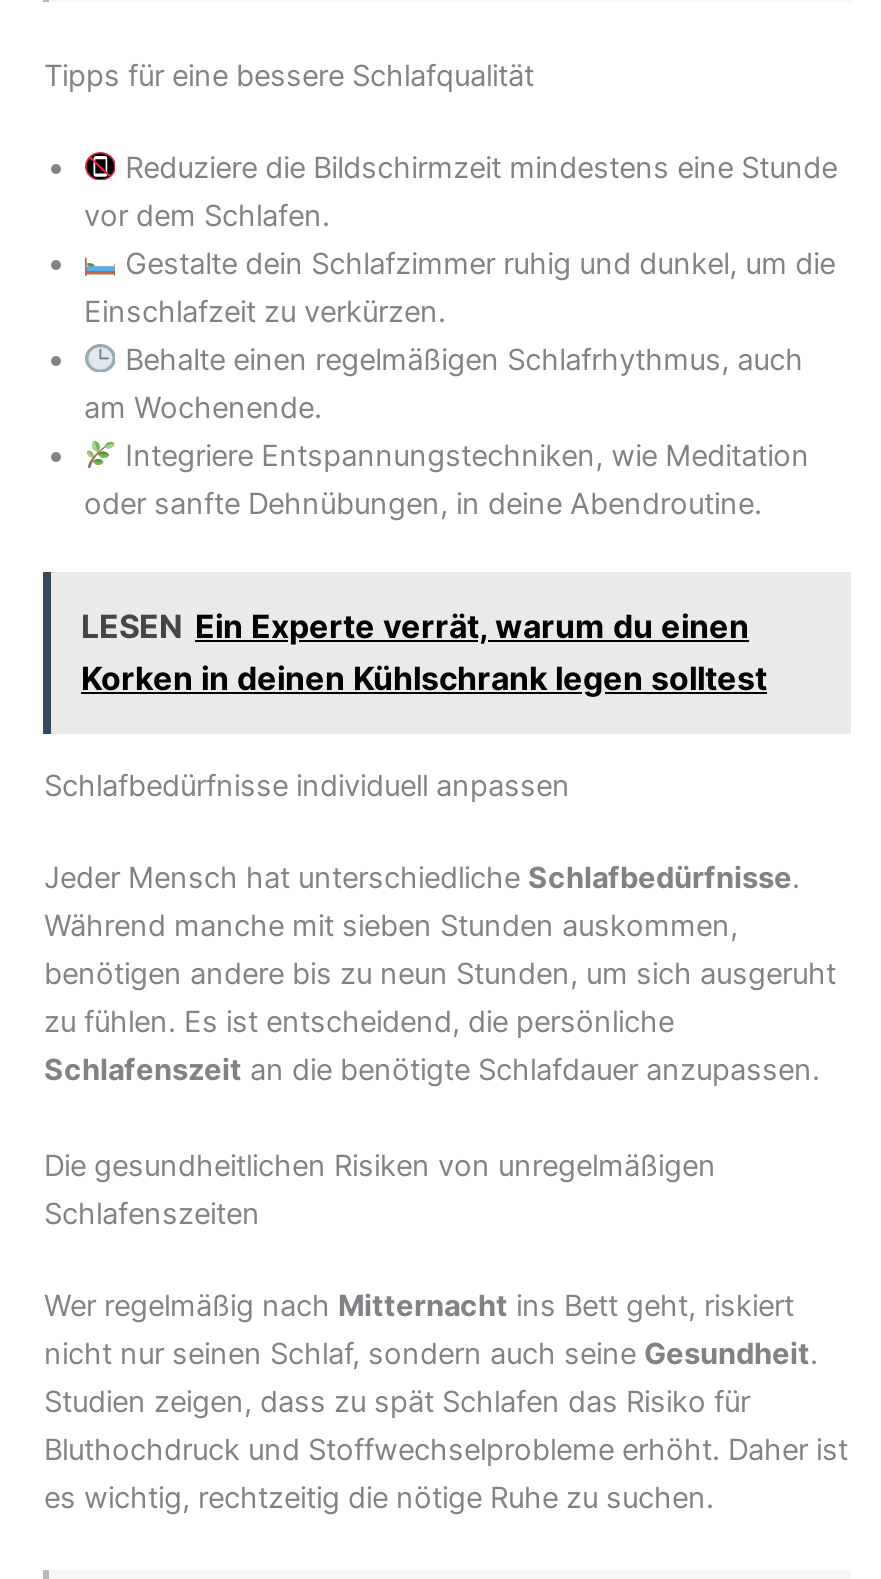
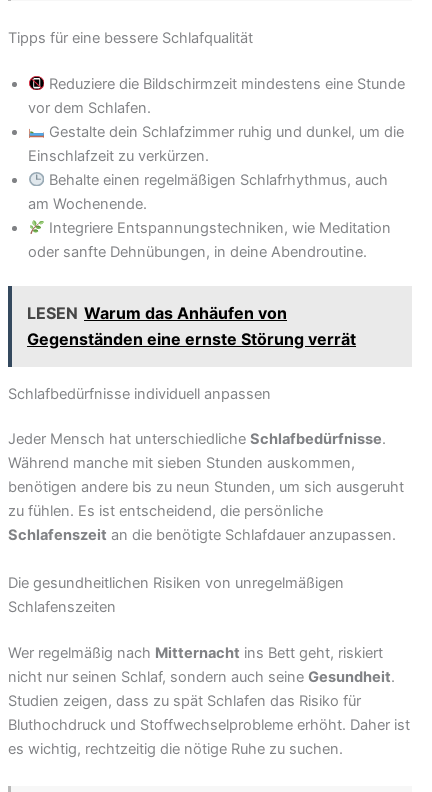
[81,607,767,699] LESEN Ein Experte verrät, warum du einen | Korken in deinen Kühlschrank legen solltest -> [27,303,356,349] LESEN Warum das Anhäufen von | Gegenständen eine ernste Störung verrät

